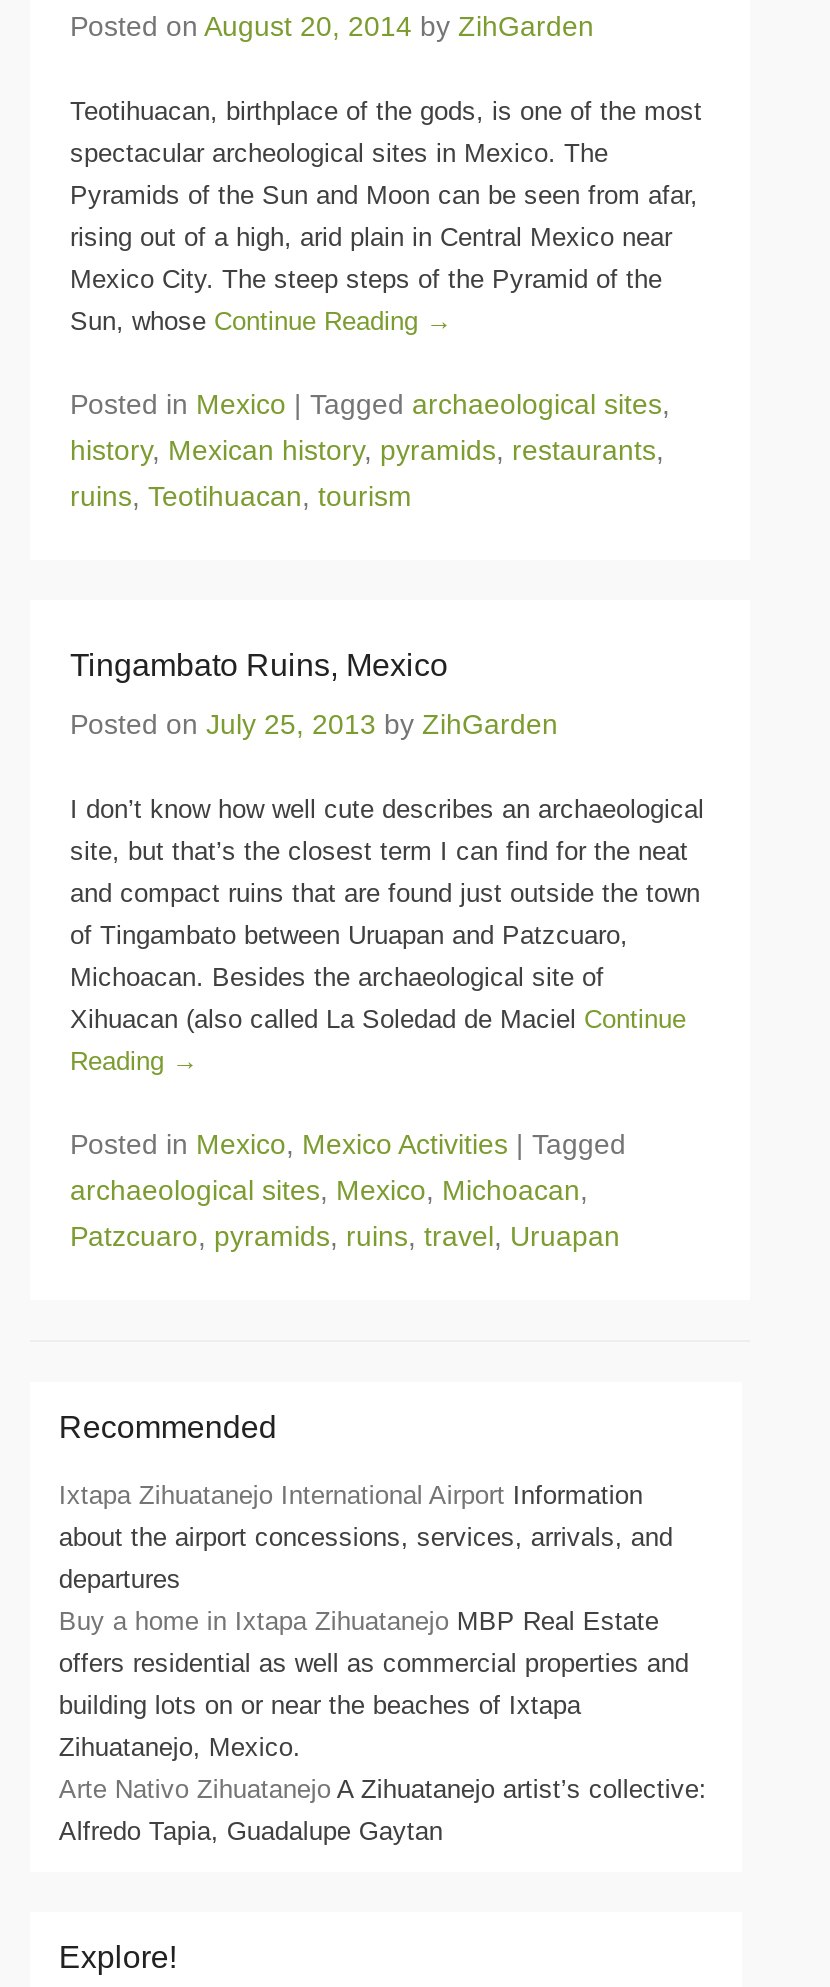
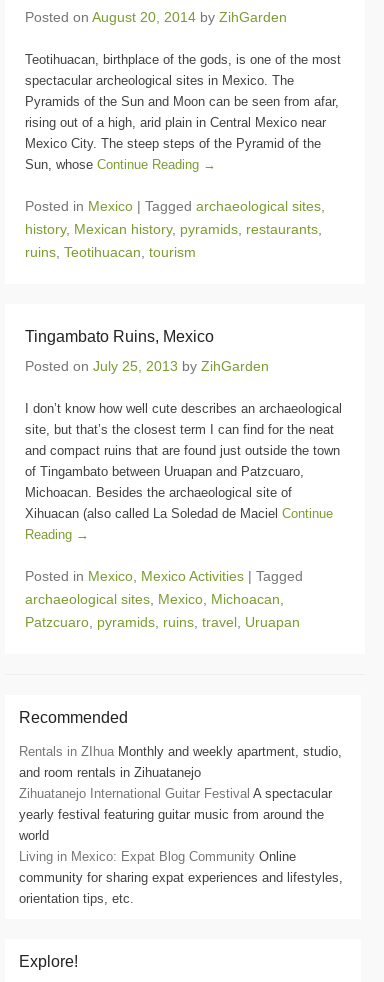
[59,1480,707,1846] Ixtapa Zihuatanejo International Airport Information | about the airport concessions, services, arrivals, and | departures | Buy a home in Ixtapa Zihuatanejo MBP Real Estate | offers residential as well as commercial properties and | building lots on or near the beaches of Ixtapa | Zihuatanejo, Mexico. | Arte Nativo Zihuatanejo A Zihuatanejo artist’s collective: | Alfredo Tapia, Guadalupe Gaytan -> [19,744,343,906] Rentals in ZIhua Monthly and weekly apartment, studio, | and room rentals in Zihuatanejo | Zihuatanejo International Guitar Festival A spectacular | yearly festival featuring guitar music from around the | world | Living in Mexico: Expat Blog Community Online | community for sharing expat experiences and lifestyles, | orientation tips, etc.

